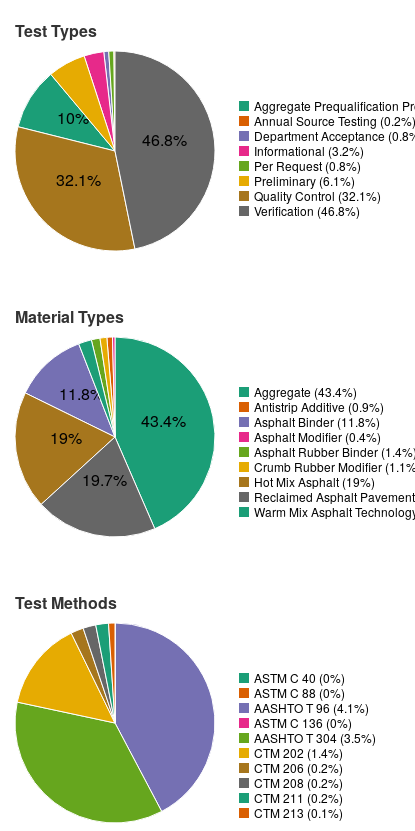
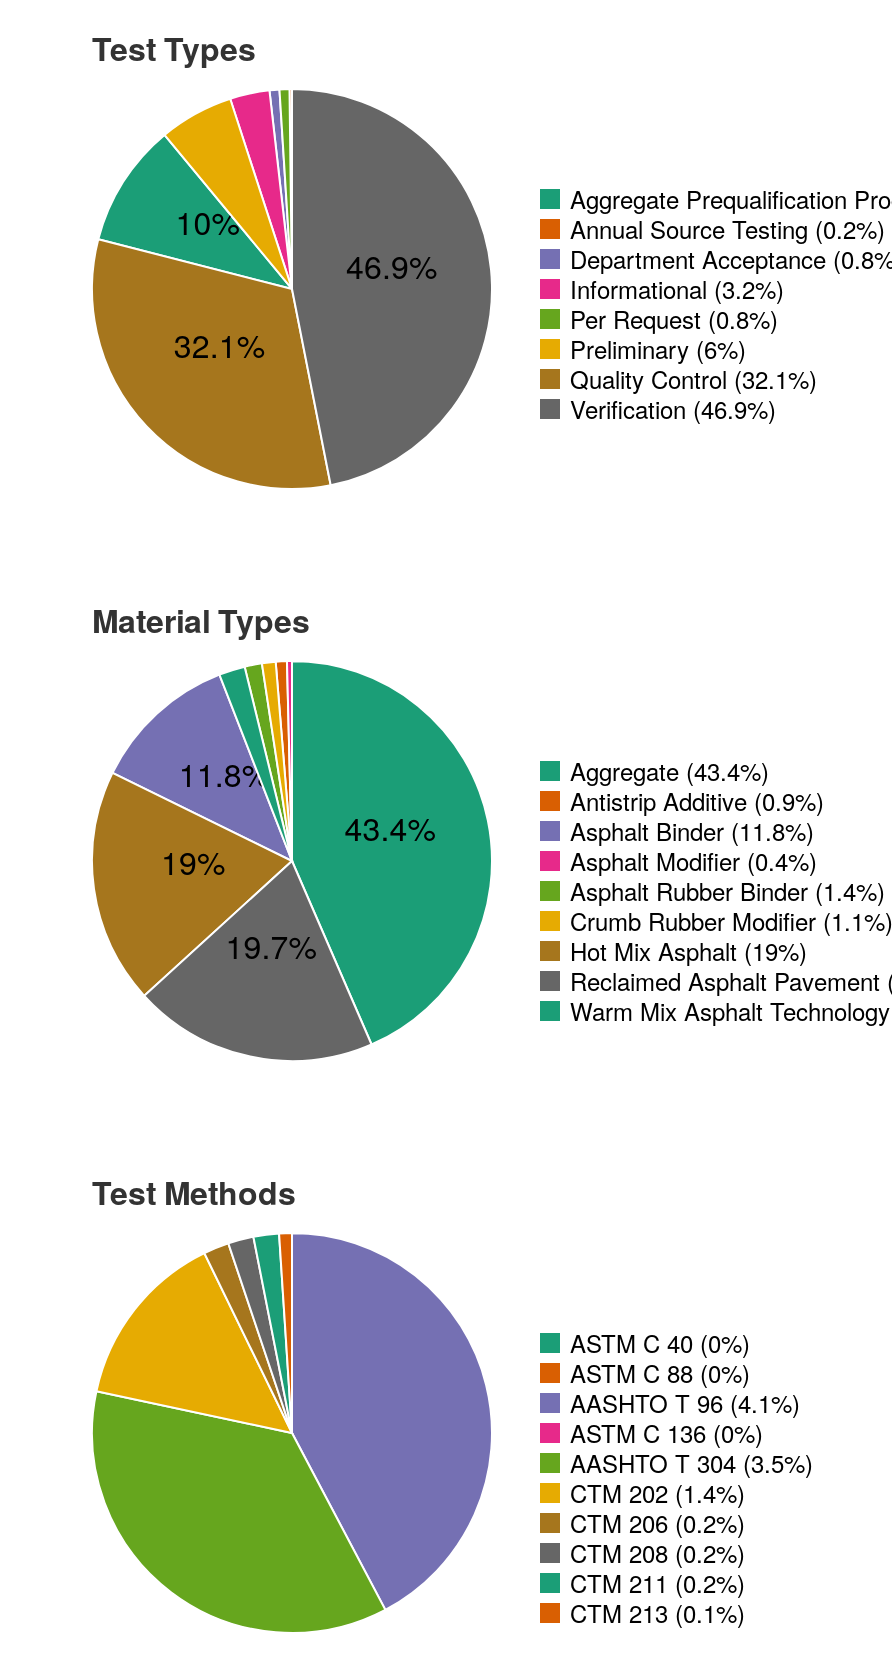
[142,128,187,151] 46.8% -> [346,242,437,288] 46.9%
[254,172,355,189] Preliminary (6.1%) -> [570,331,746,366] Preliminary (6%)
[254,202,360,219] Verification (46.8%) -> [570,391,776,426] Verification (46.9%)

